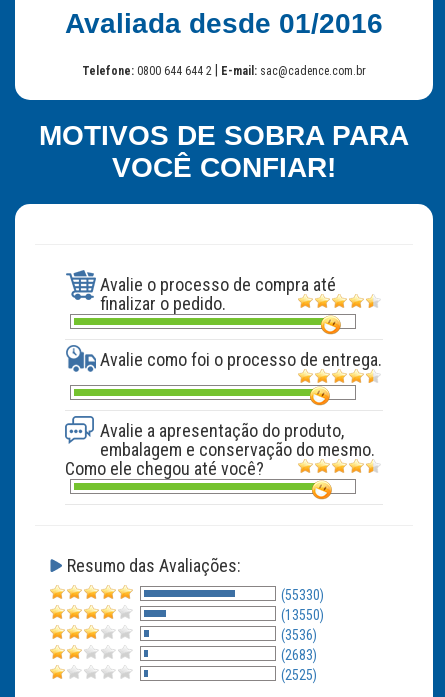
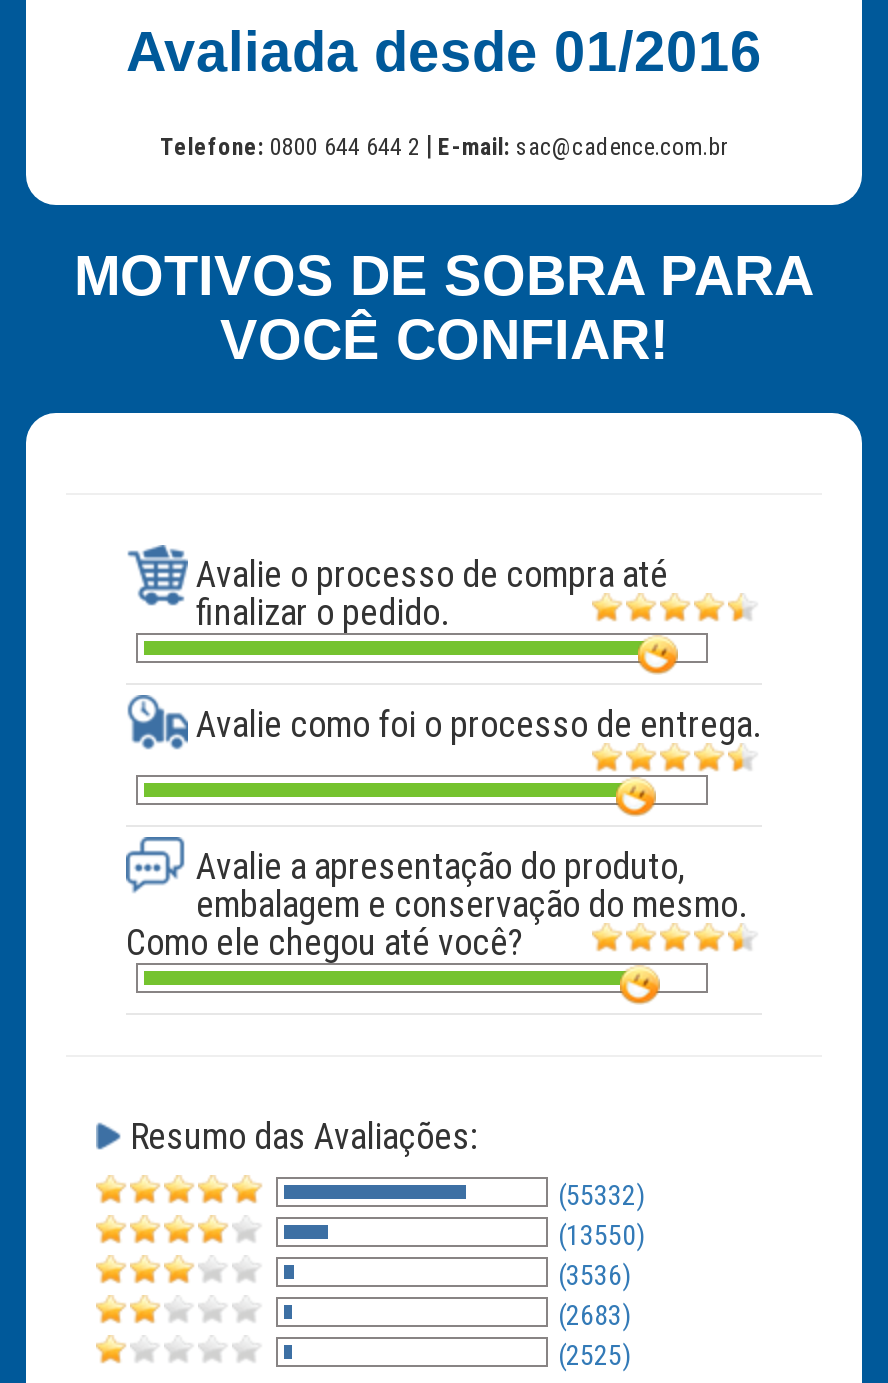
[281,587,324,603] (55330) -> [558,1179,644,1211] (55332)

